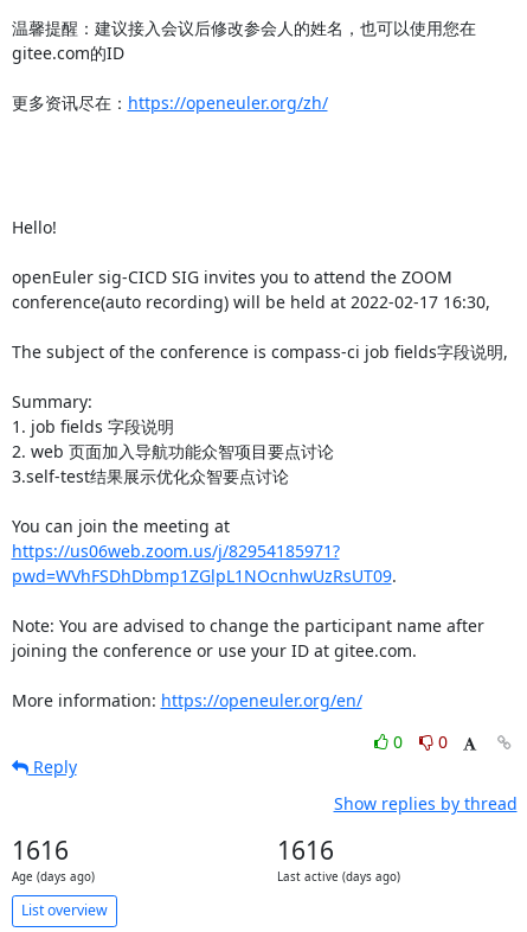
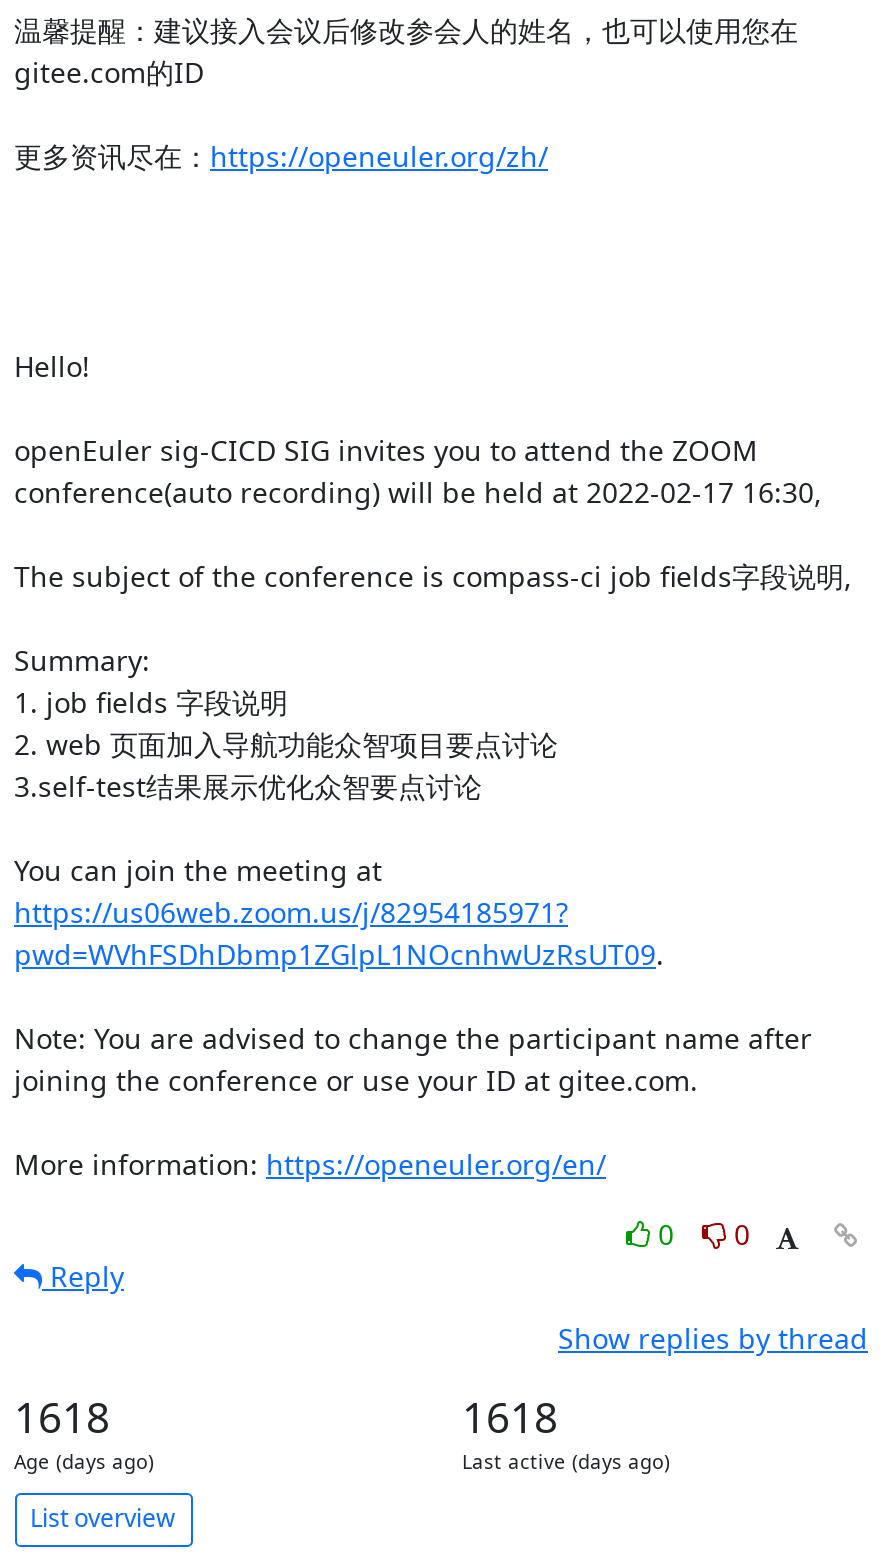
[11,833,68,866] 1616 -> [14,1388,110,1444] 1618
[277,833,333,866] 1616 -> [462,1388,558,1444] 1618

